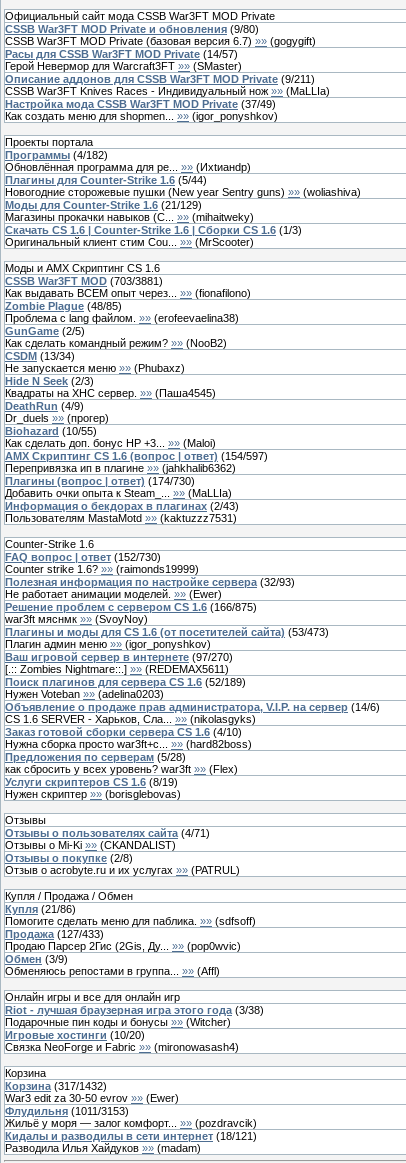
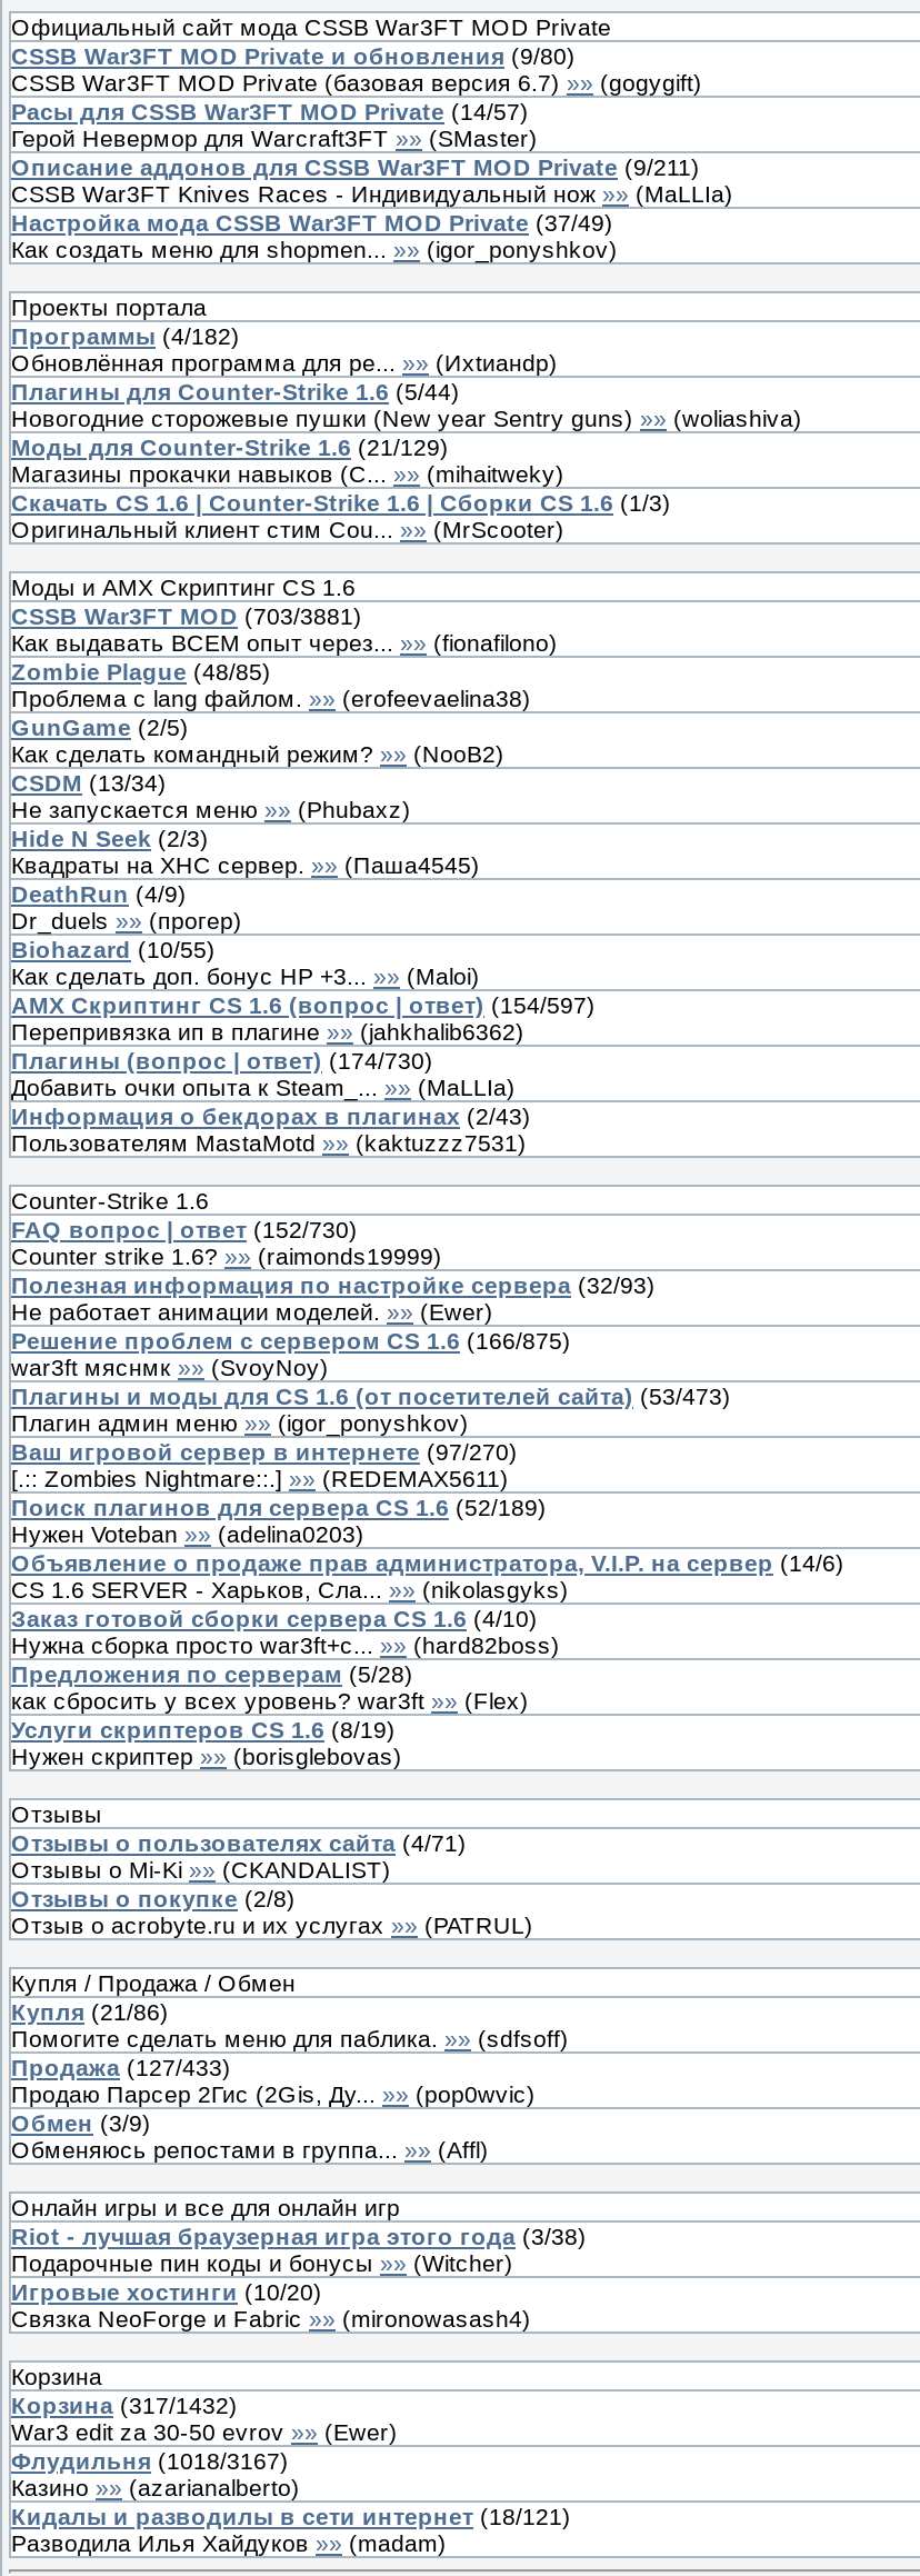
[5,1105,257,1129] Флудильня (1011/3153) | Жильё у моря — залог комфорт... »» (pozdravcik) -> [11,2447,300,2500] Флудильня (1018/3167) | Казино »» (azarianalberto)

